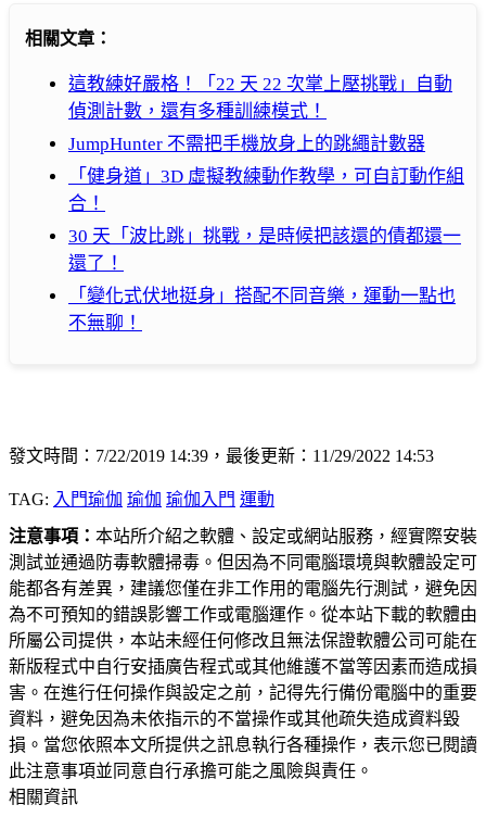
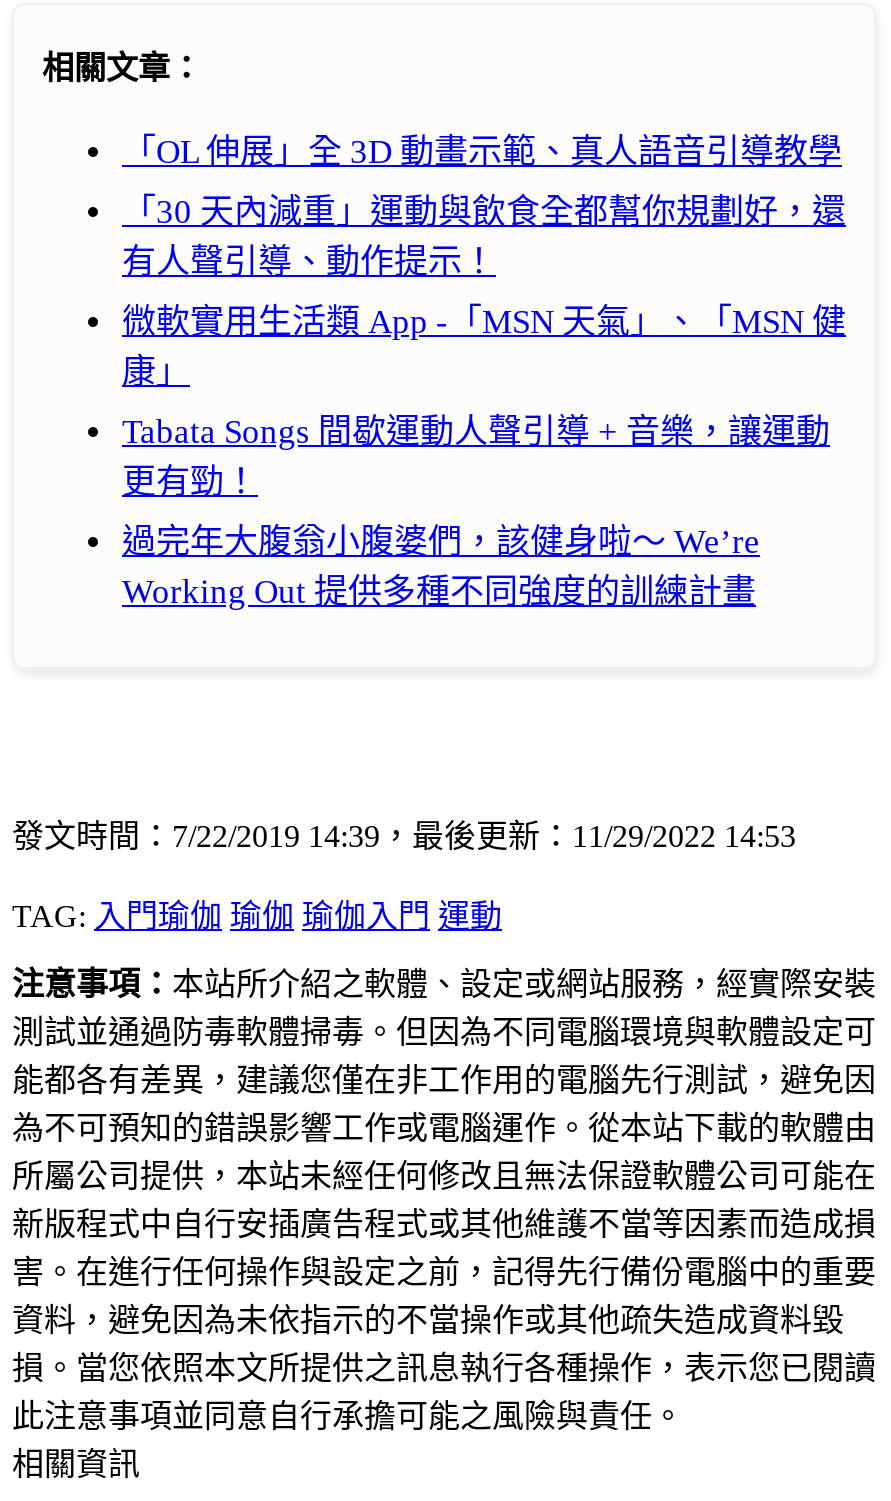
[68,74,452,122] 這教練好嚴格！「22 天 22 次掌上壓挑戰」自動 | 偵測計數，還有多種訓練模式！ -> [122,133,842,171] 「OL 伸展」全 3D 動畫示範、真人語音引導教學
[68,134,425,154] JumpHunter 不需把手機放身上的跳繩計數器 -> [122,193,846,281] 「30 天內減重」運動與飲食全都幫你規劃好，還 | 有人聲引導、動作提示！
[68,166,464,214] 「健身道」3D 虛擬教練動作教學，可自訂動作組 | 合！ -> [122,303,846,391] 微軟實用生活類 App -「MSN 天氣」、「MSN 健 | 康」
[68,226,461,274] 30 天「波比跳」挑戰，是時候把該還的債都還一 | 還了！ -> [122,413,830,501] Tabata Songs 間歇運動人聲引導 + 音樂，讓運動 | 更有勁！
[68,286,456,334] 「變化式伏地挺身」搭配不同音樂，運動一點也 | 不無聊！ -> [122,523,760,611] 過完年大腹翁小腹婆們，該健身啦～ We’re | Working Out 提供多種不同強度的訓練計畫

